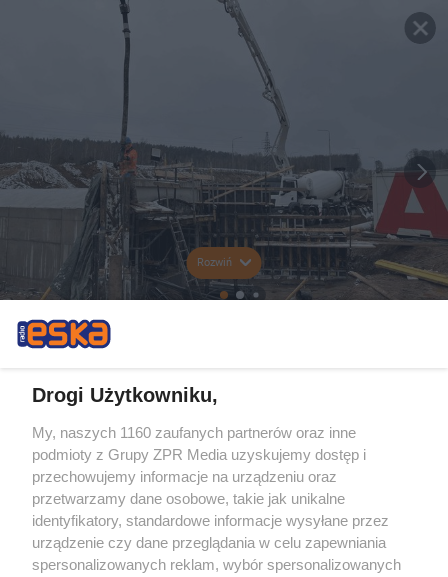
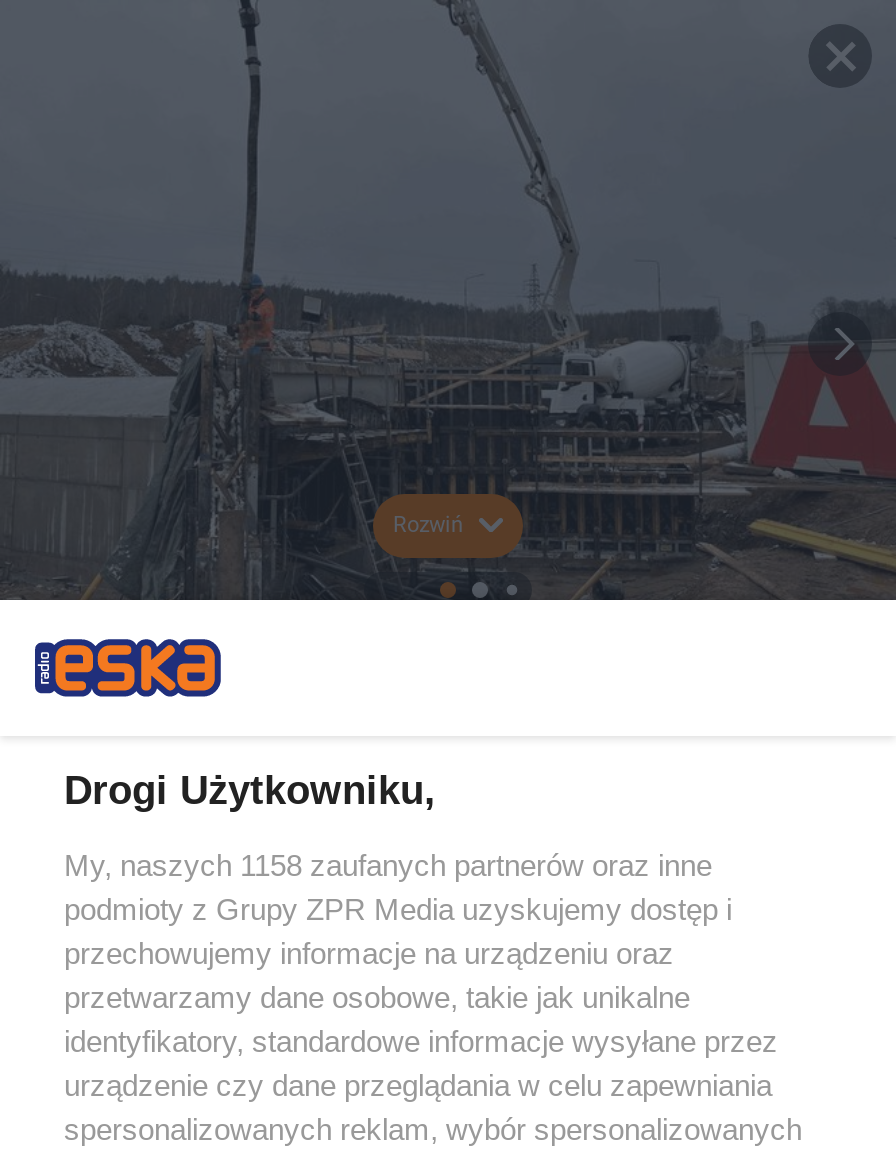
[32,424,356,441] My, naszych 1160 zaufanych partnerów oraz inne -> [64,848,712,882] My, naszych 1158 zaufanych partnerów oraz inne

